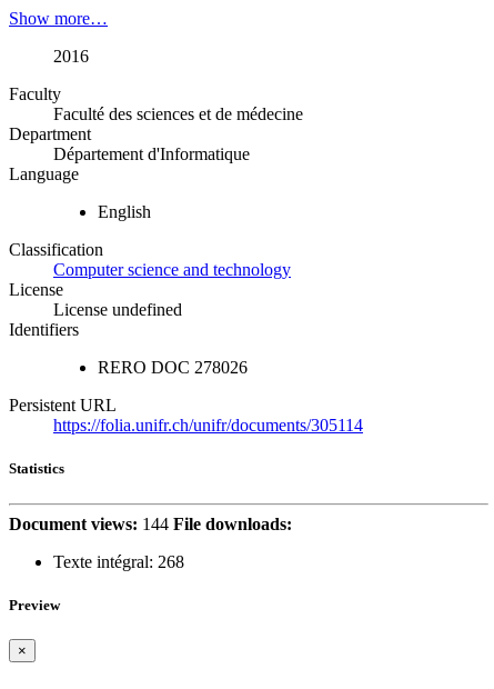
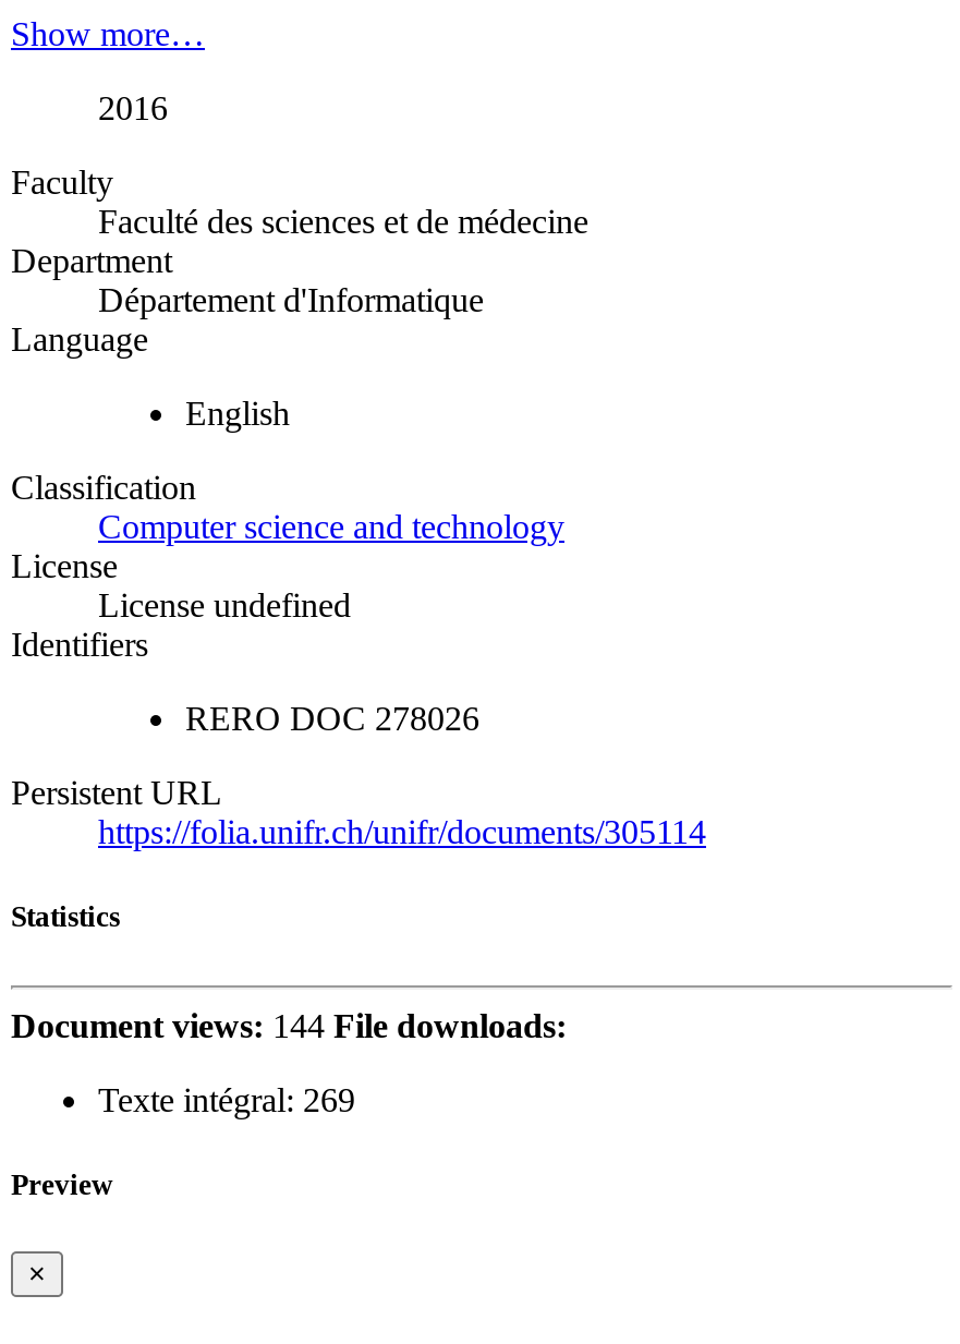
[53,552,184,571] Texte intégral: 268 -> [98,1080,355,1117] Texte intégral: 269

